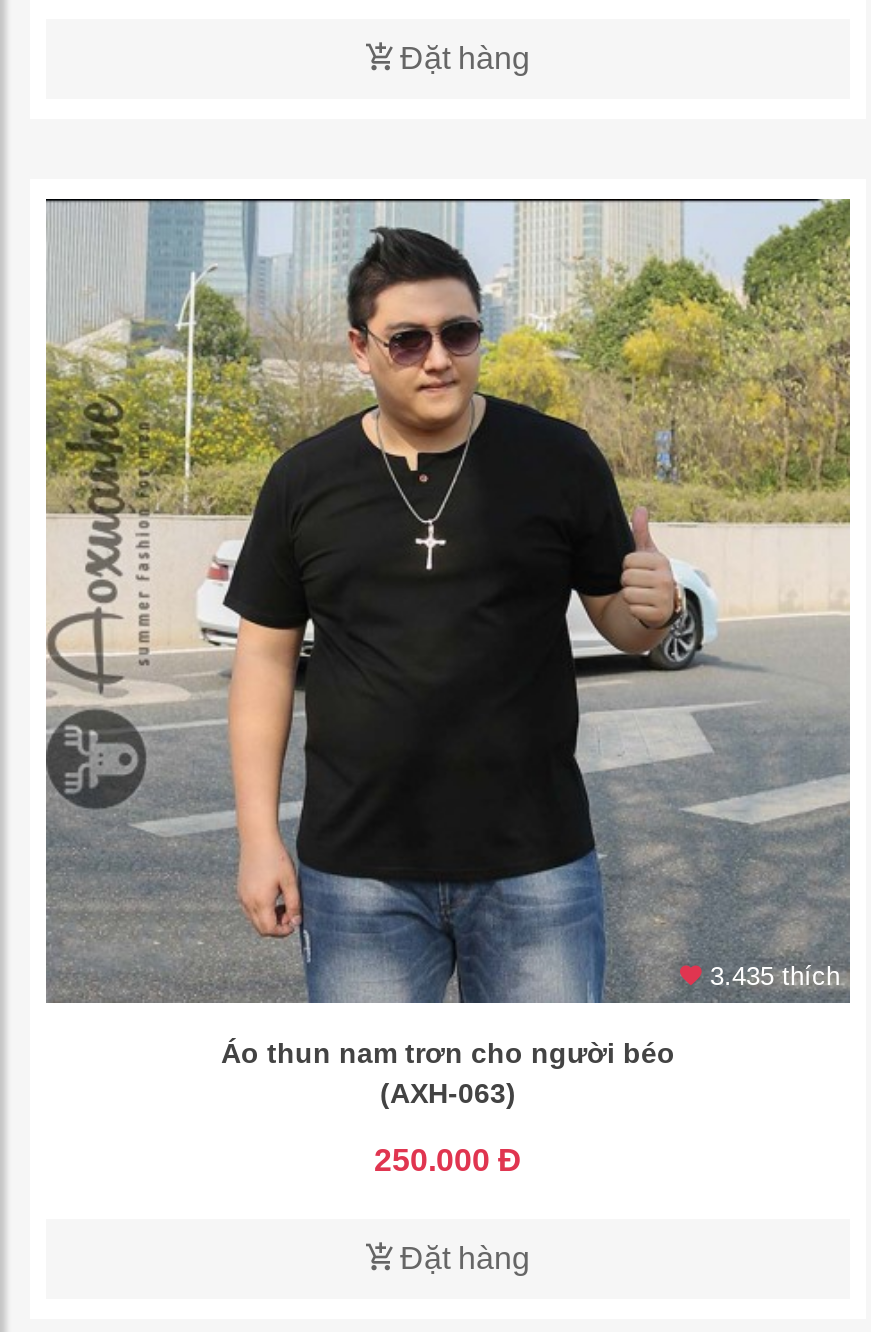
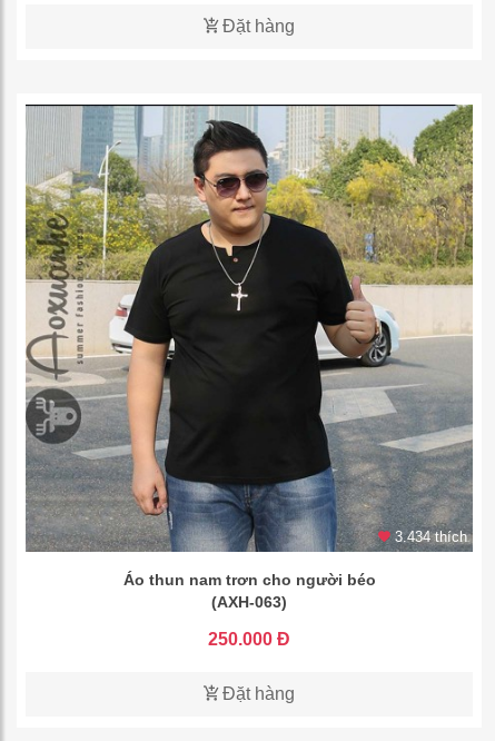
[702,961,840,991] 3.435 thích -> [390,529,467,545] 3.434 thích

